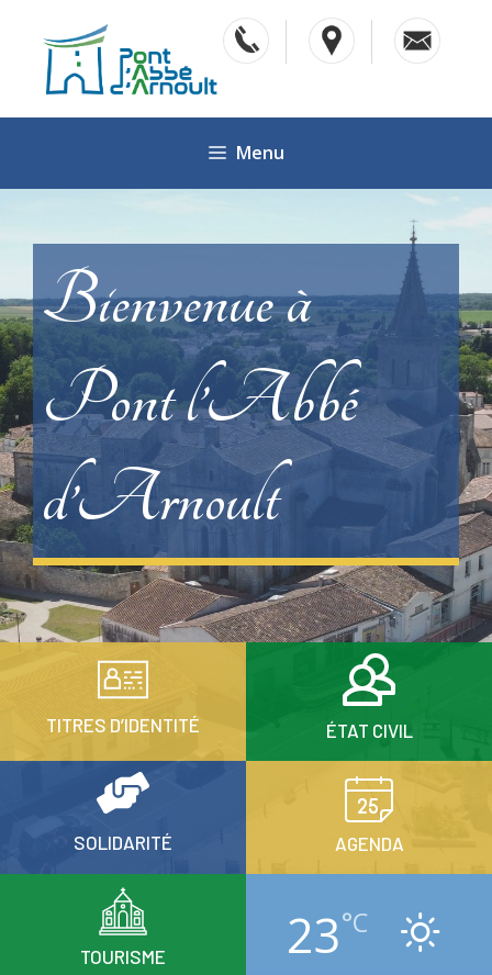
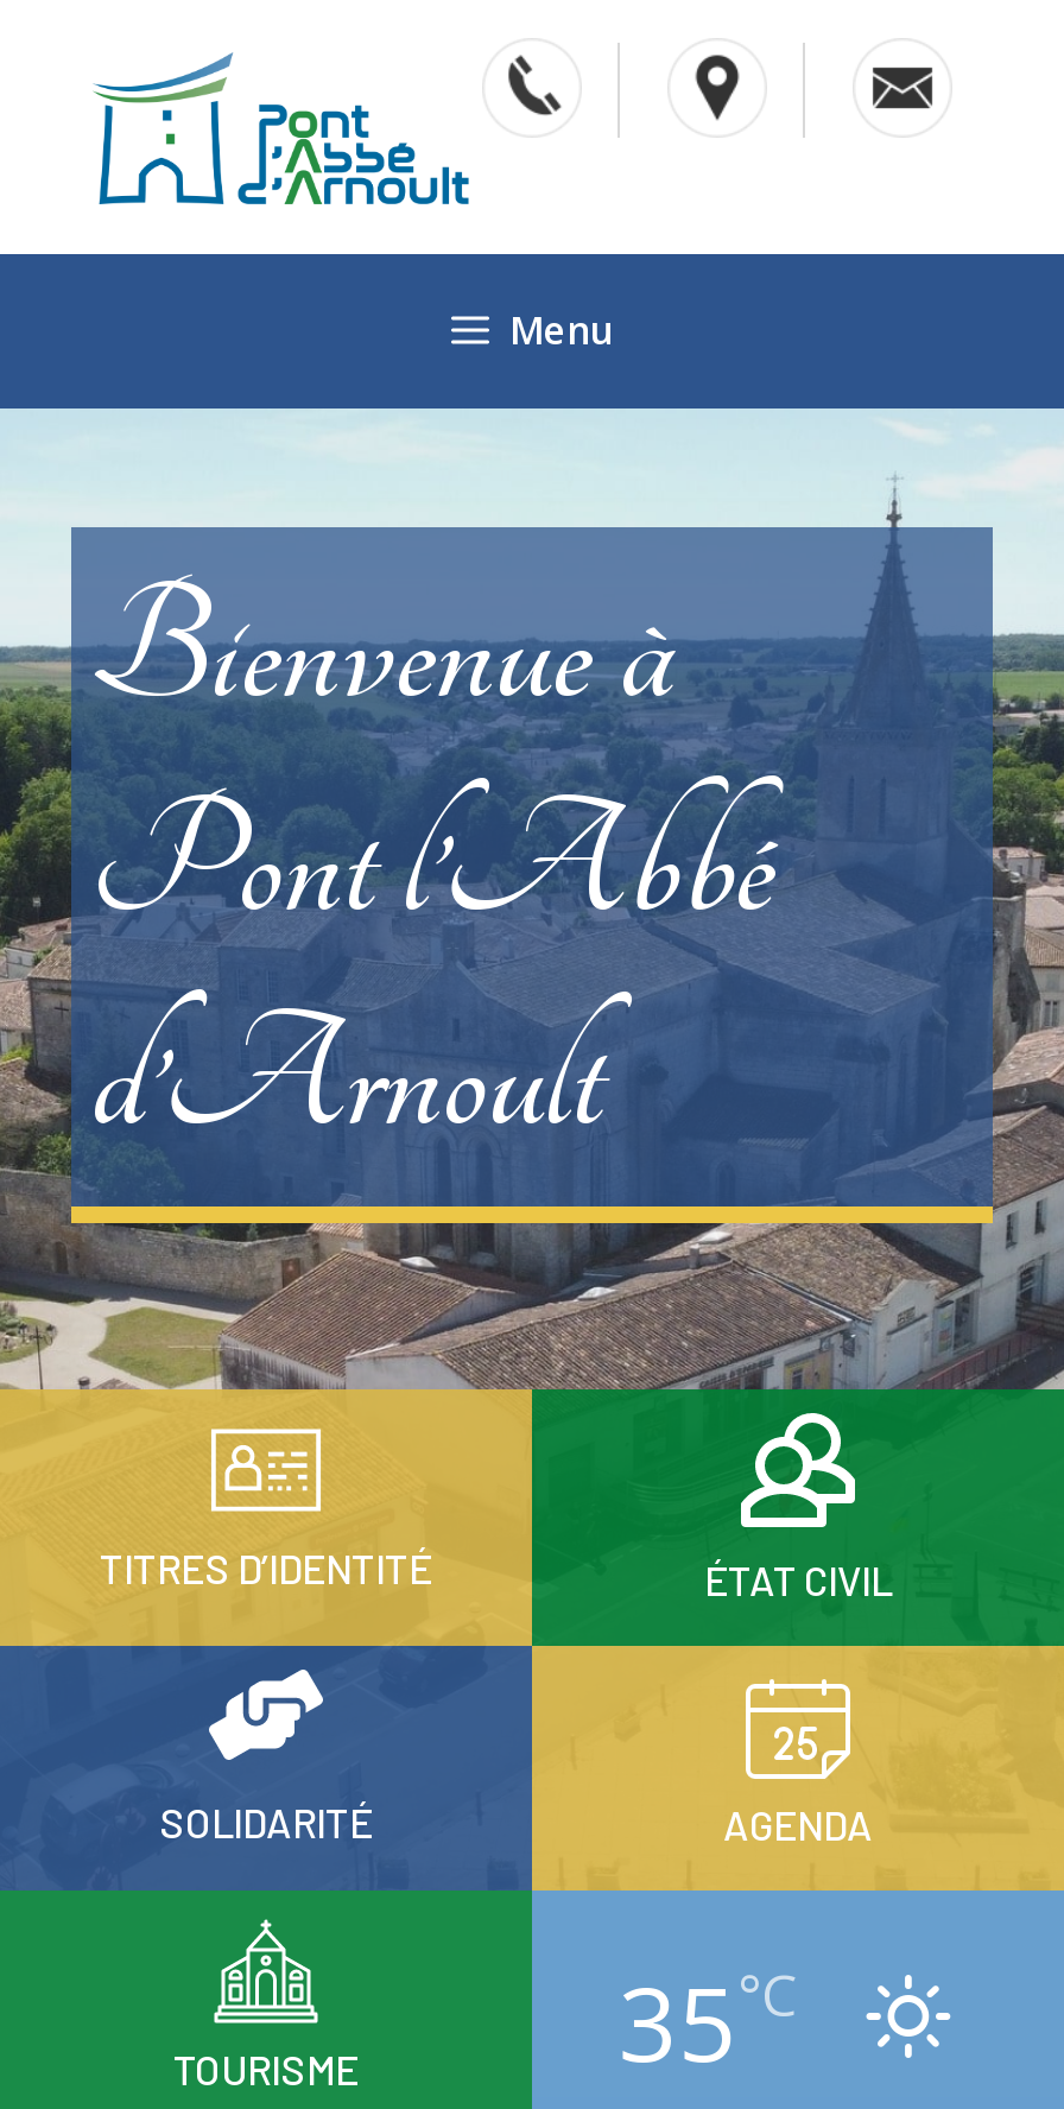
[286,902,367,967] 23°C -> [619,1952,794,2092] 35°C

